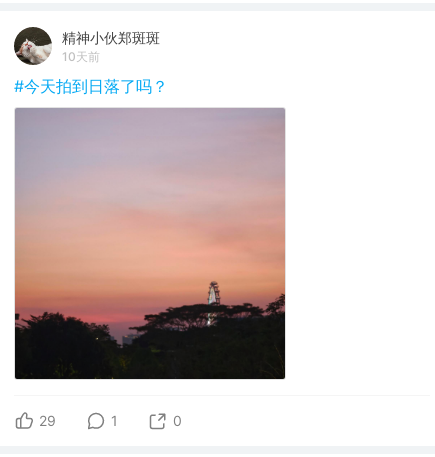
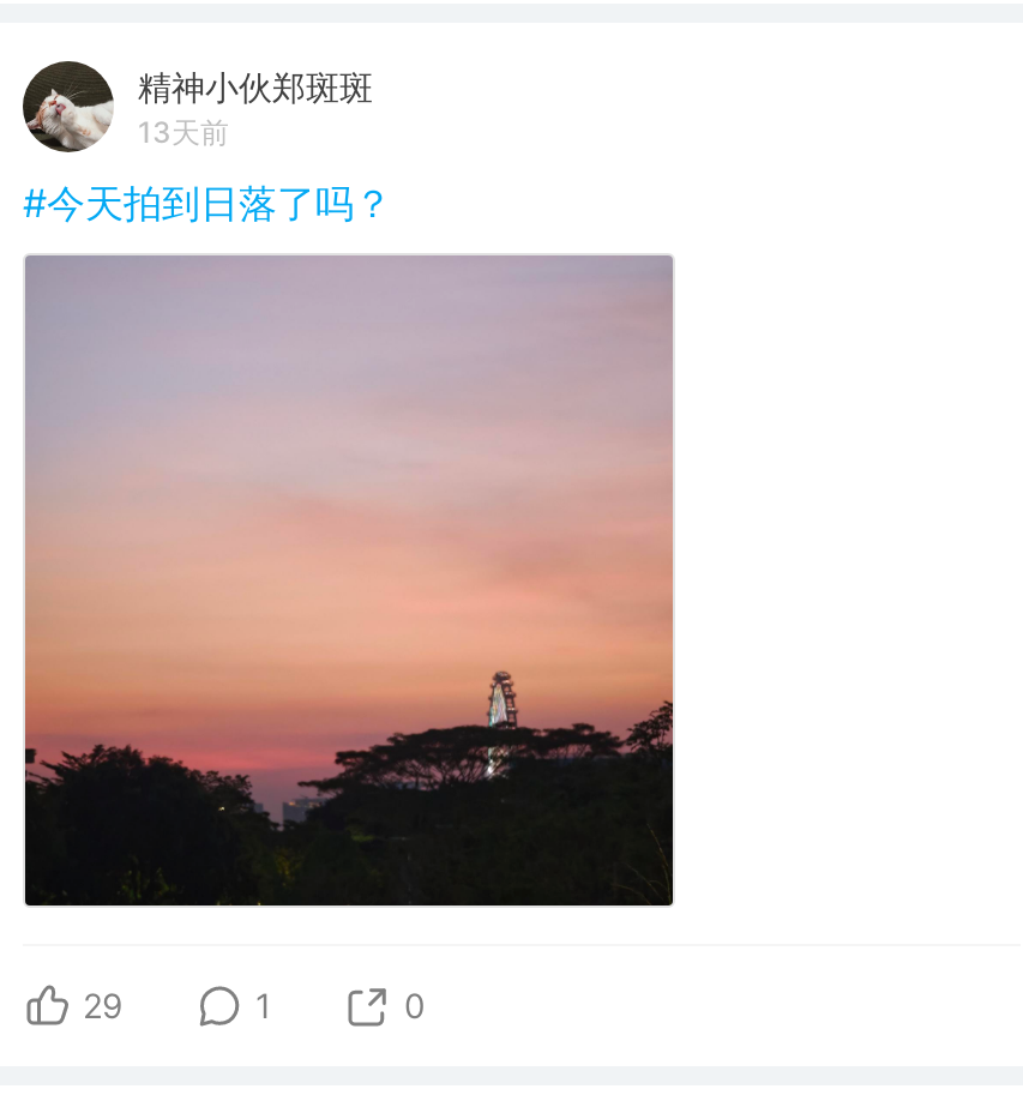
[62,49,100,64] 10天前 -> [138,113,229,149] 13天前

